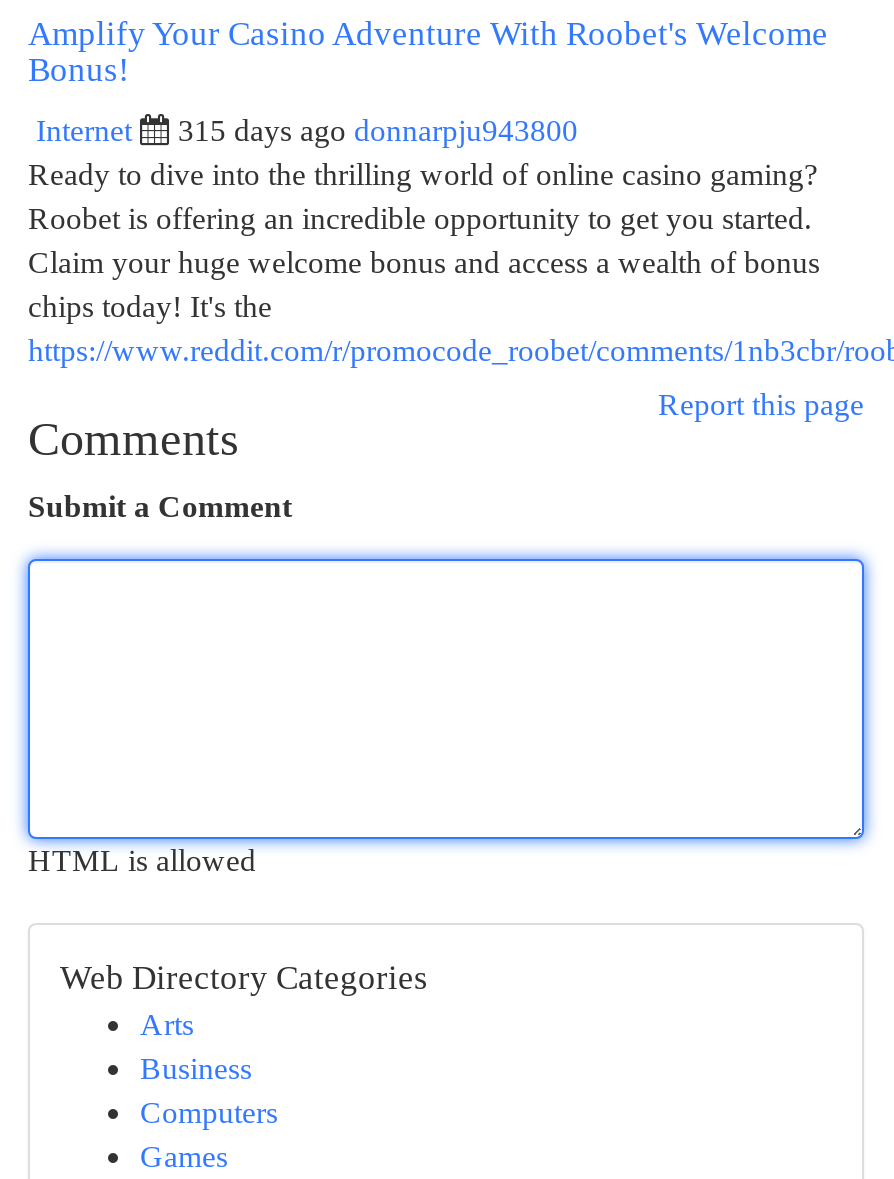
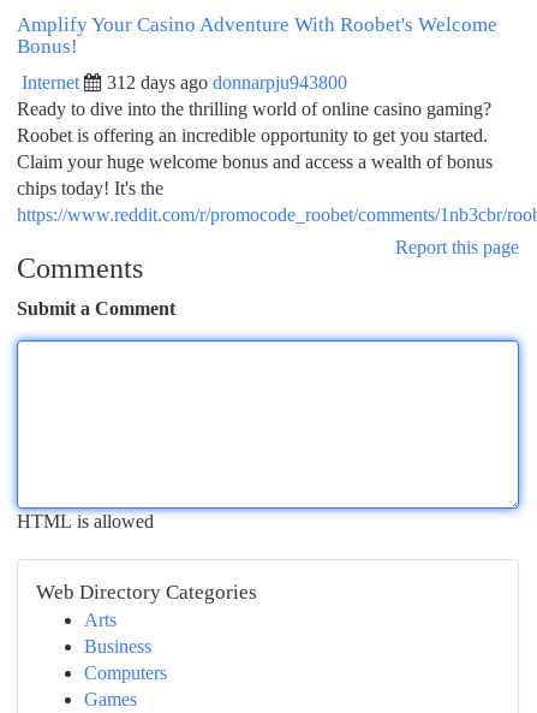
[178,113,578,147] 315 days ago donnarpju943800 -> [107,72,347,93] 312 days ago donnarpju943800

